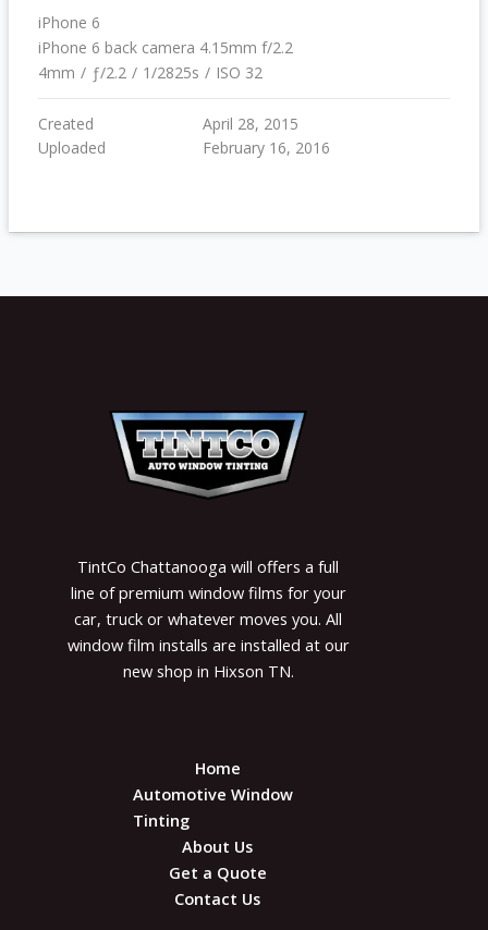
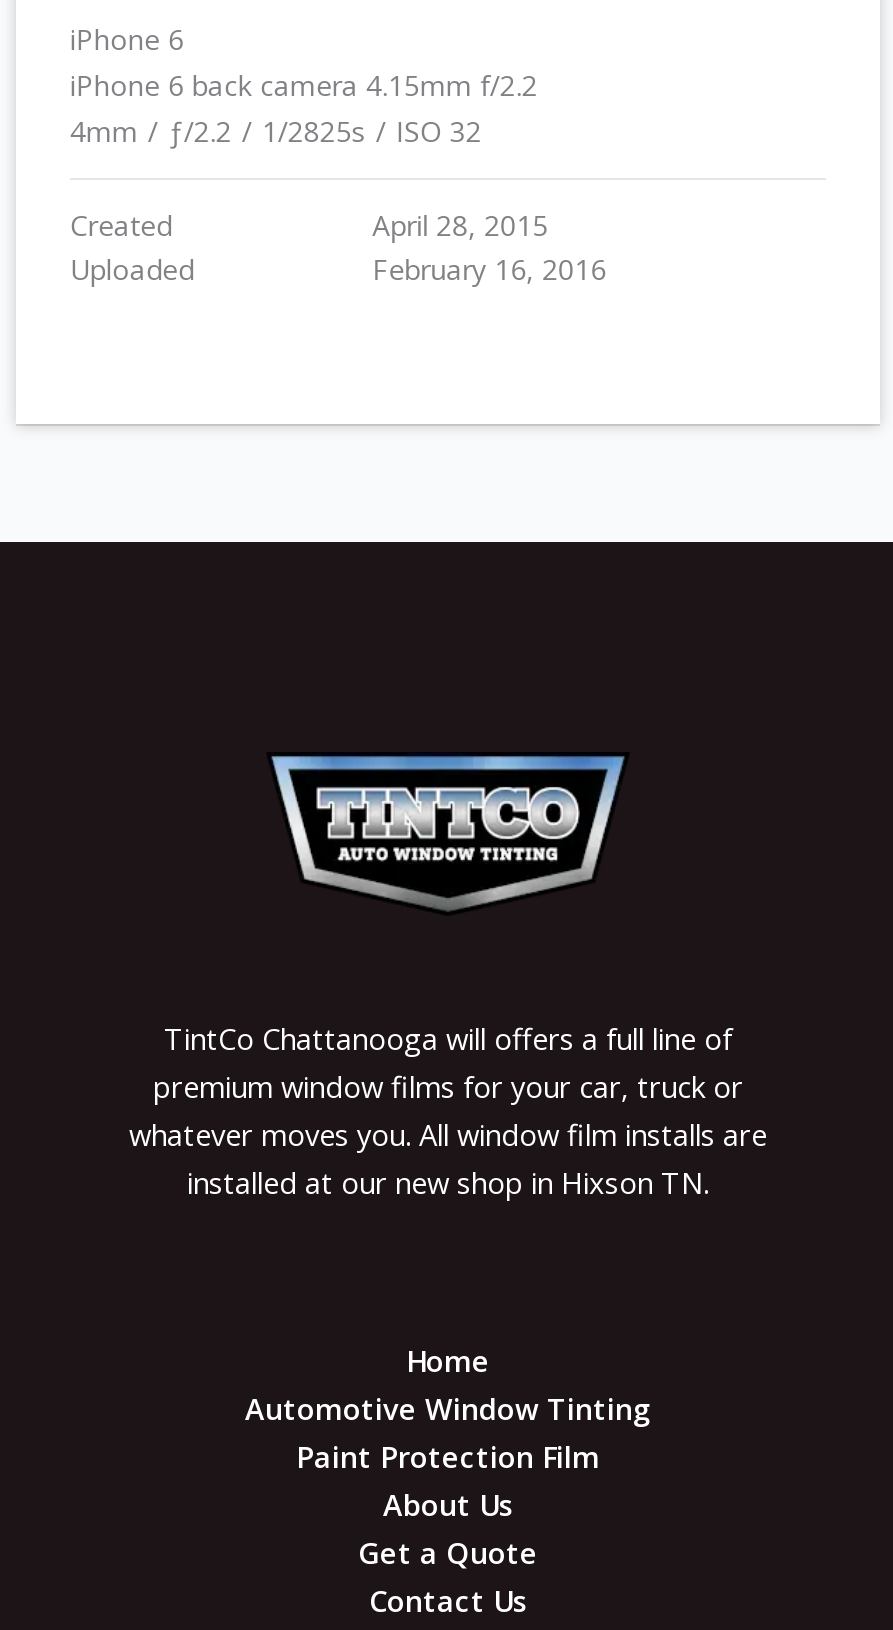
[111,412,315,497] [image] -> [252,754,624,910] [image]
[133,783,294,831] Automotive Window | Tinting -> [245,1388,651,1476] Automotive Window Tinting | Paint Protection Film

